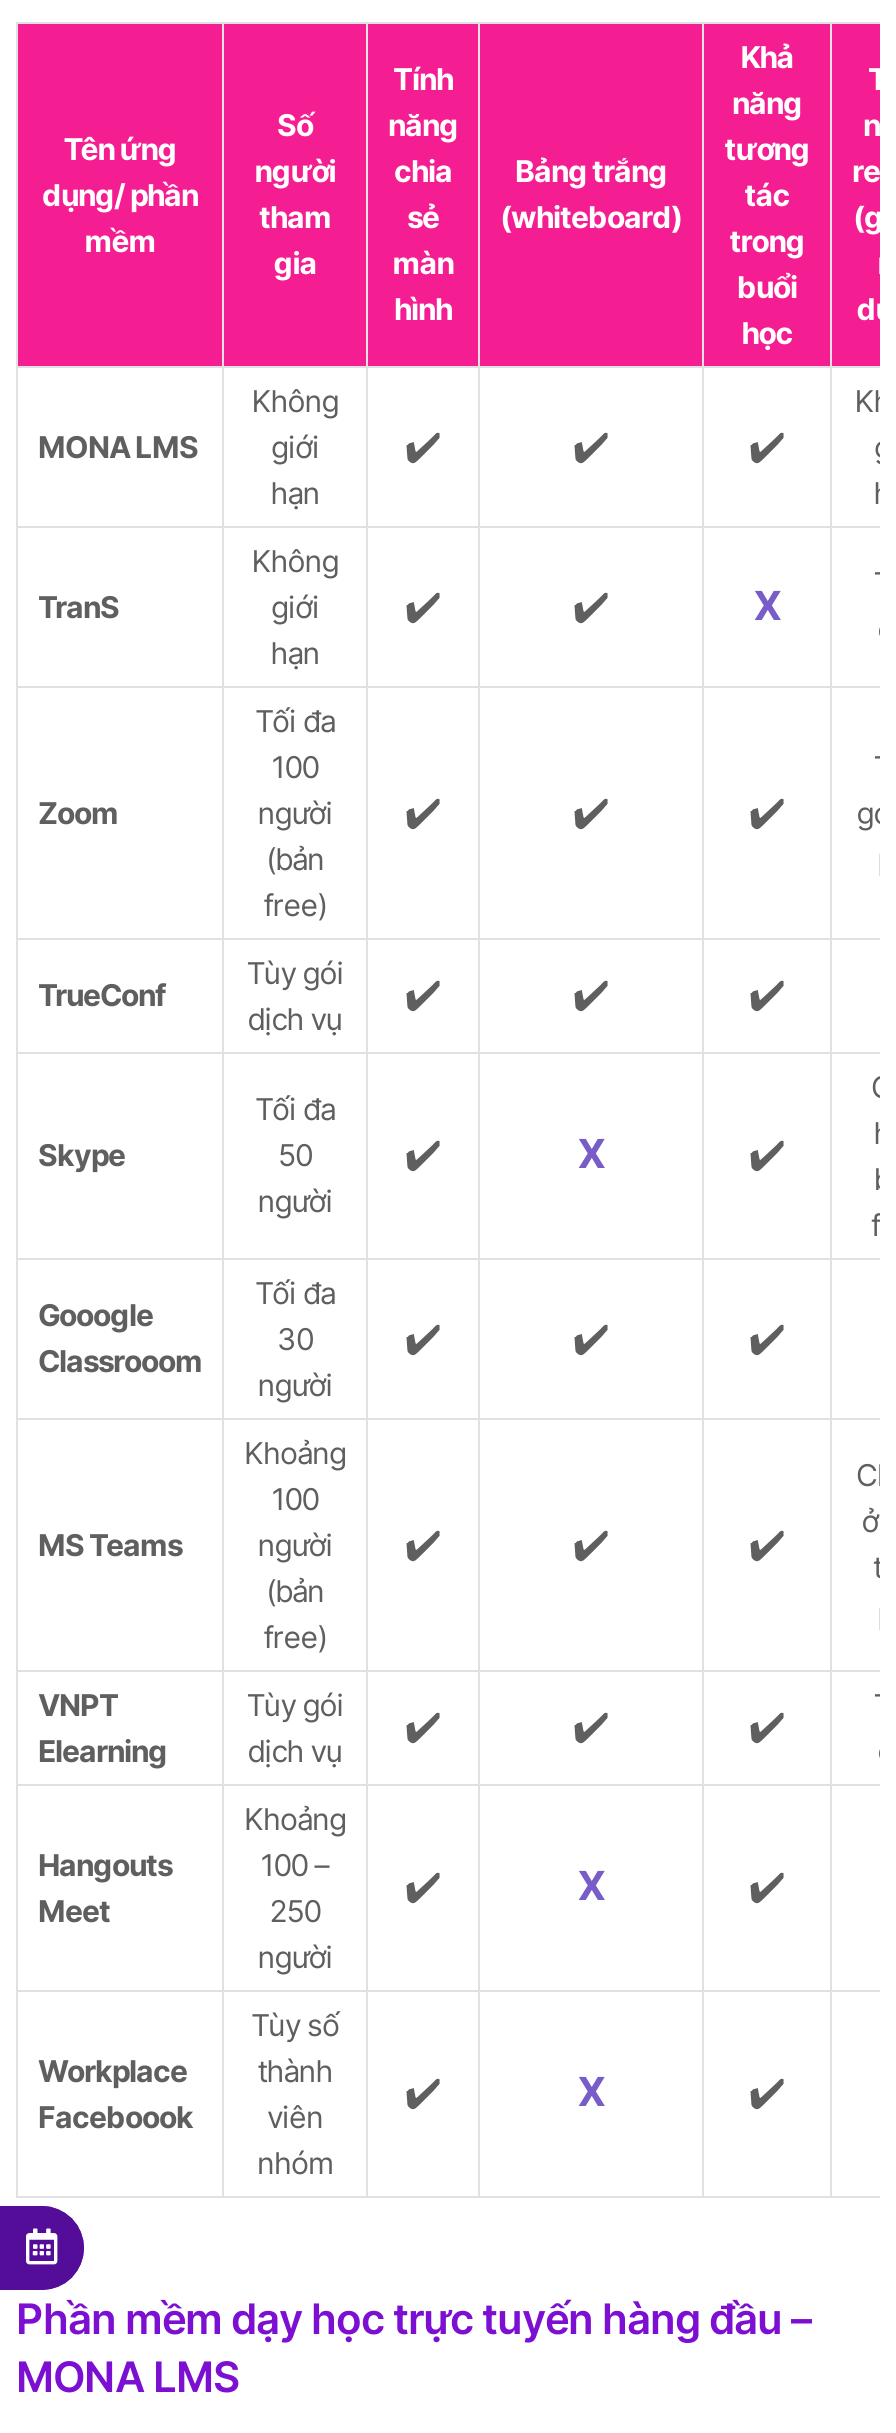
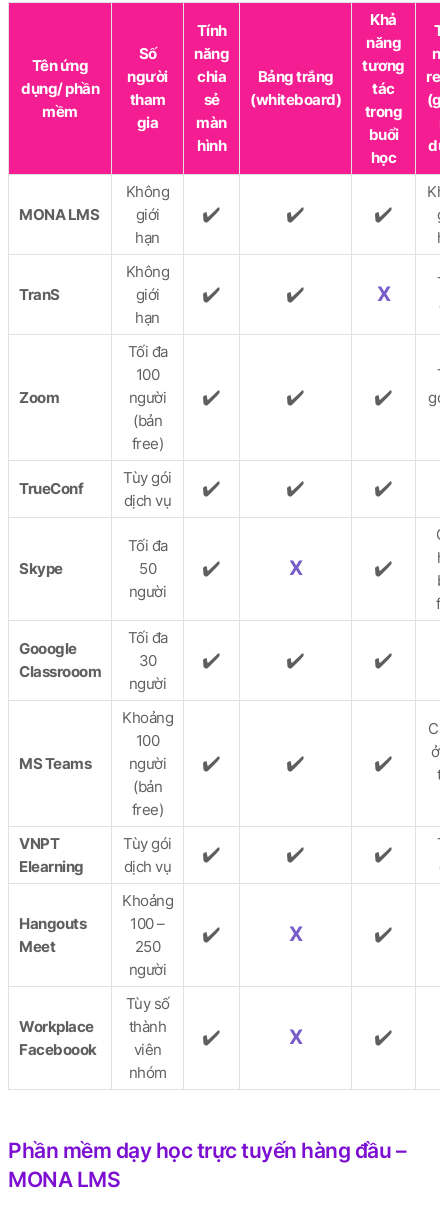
[6,2204,86,2292] [image] -> none

